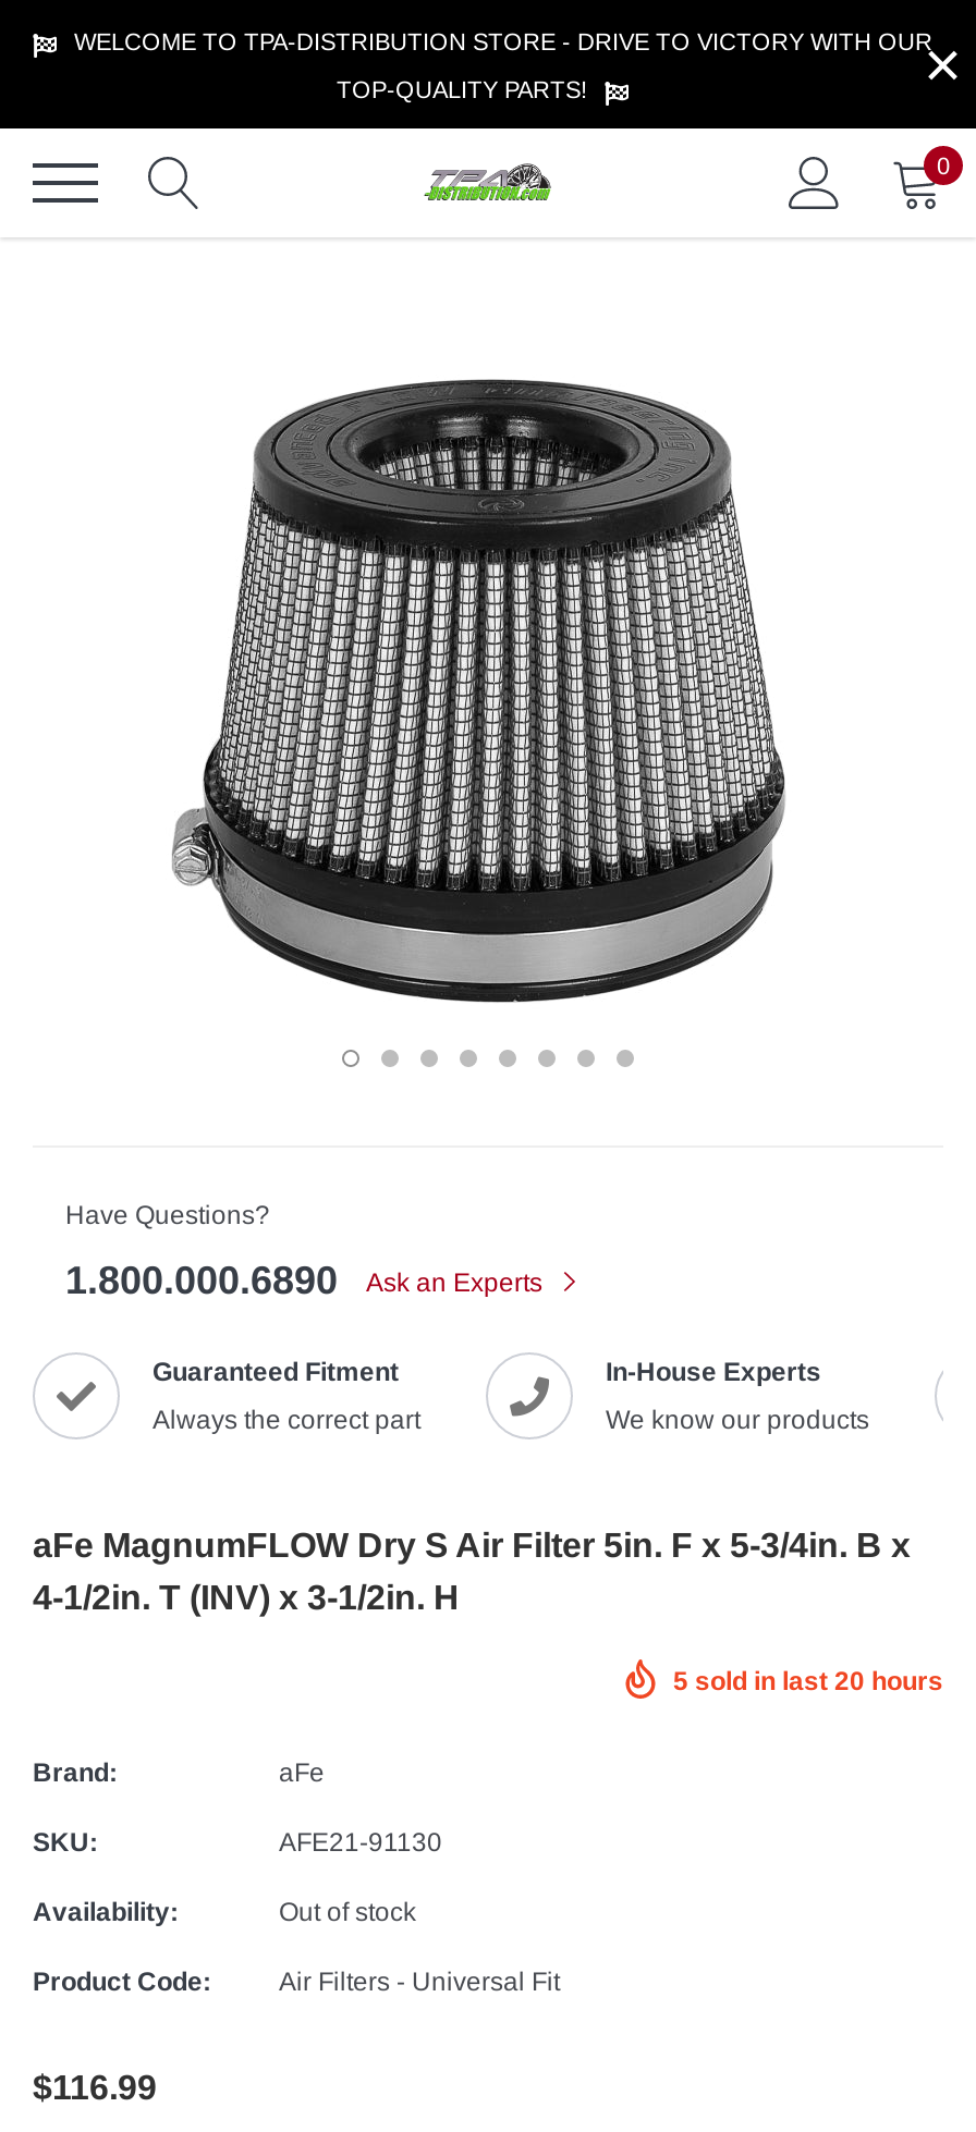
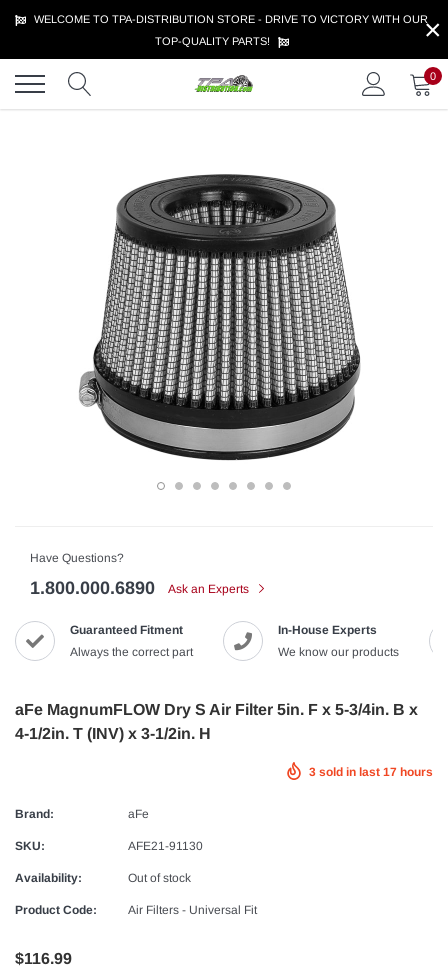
[673,1666,943,1696] 5 sold in last 20 hours -> [309,765,433,779] 3 sold in last 17 hours

